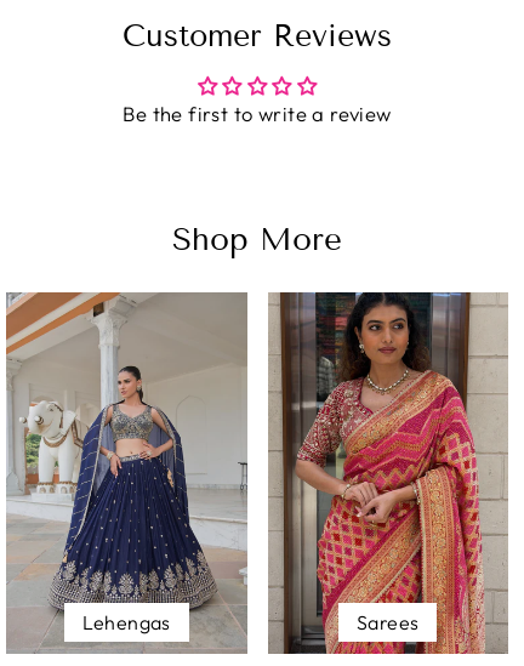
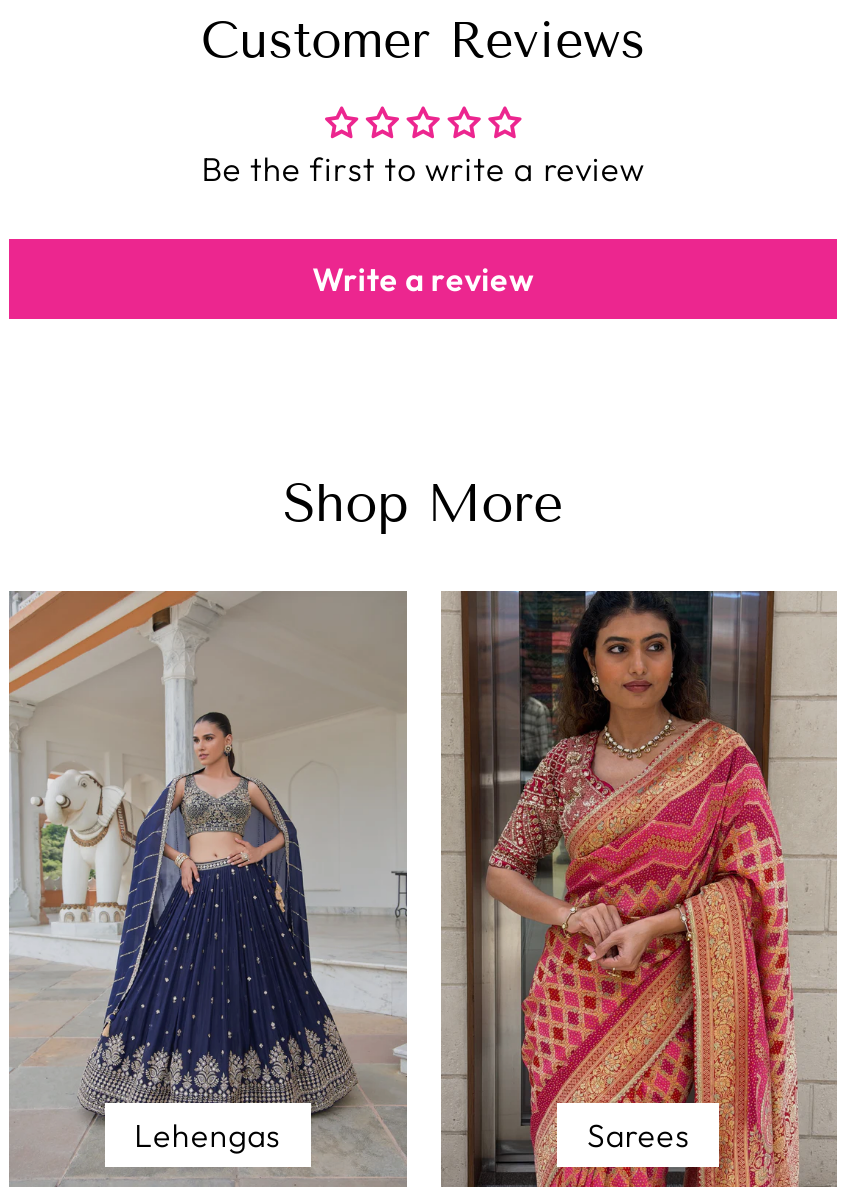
none -> [312,260,534,300] Write a review

